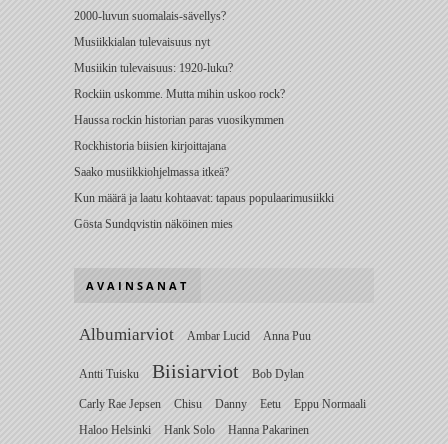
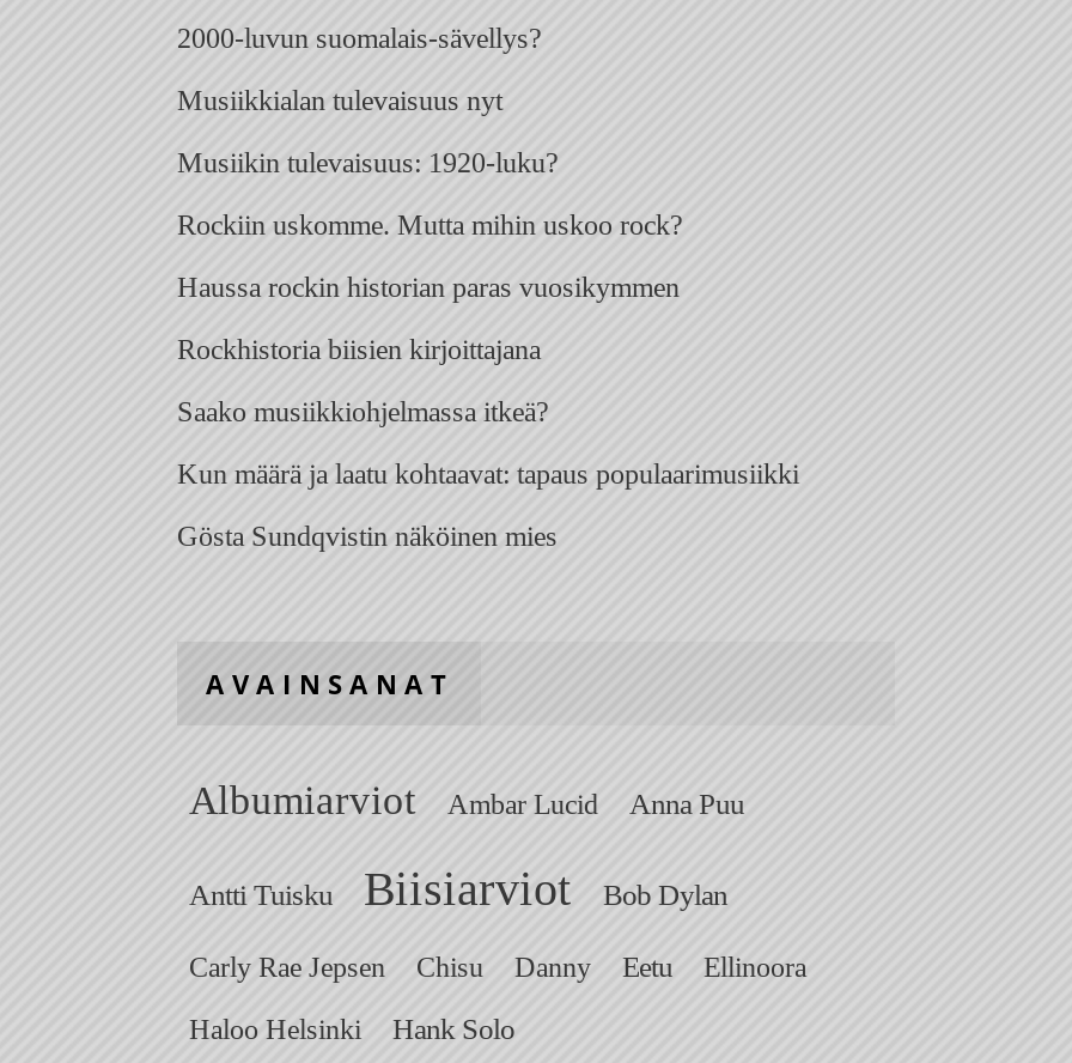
[294,397,366,411] Eppu Normaali -> [703,950,806,983] Ellinoora
[228,423,309,437] Hanna Pakarinen -> none

